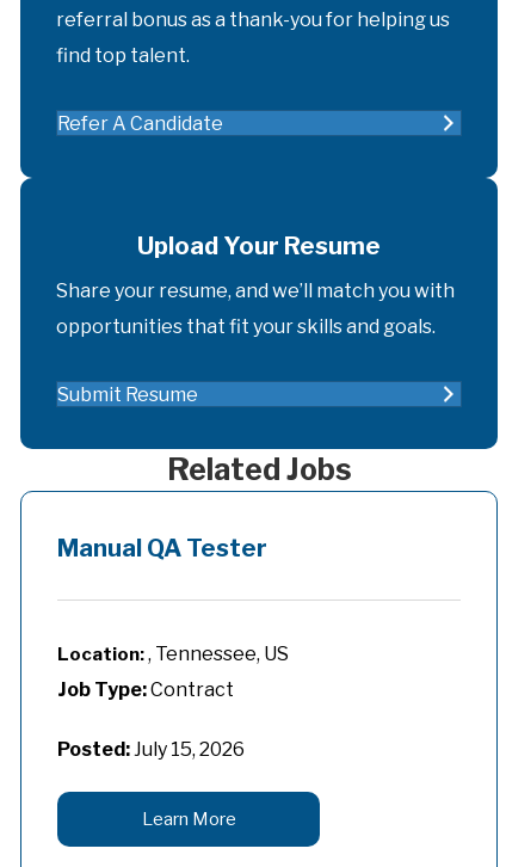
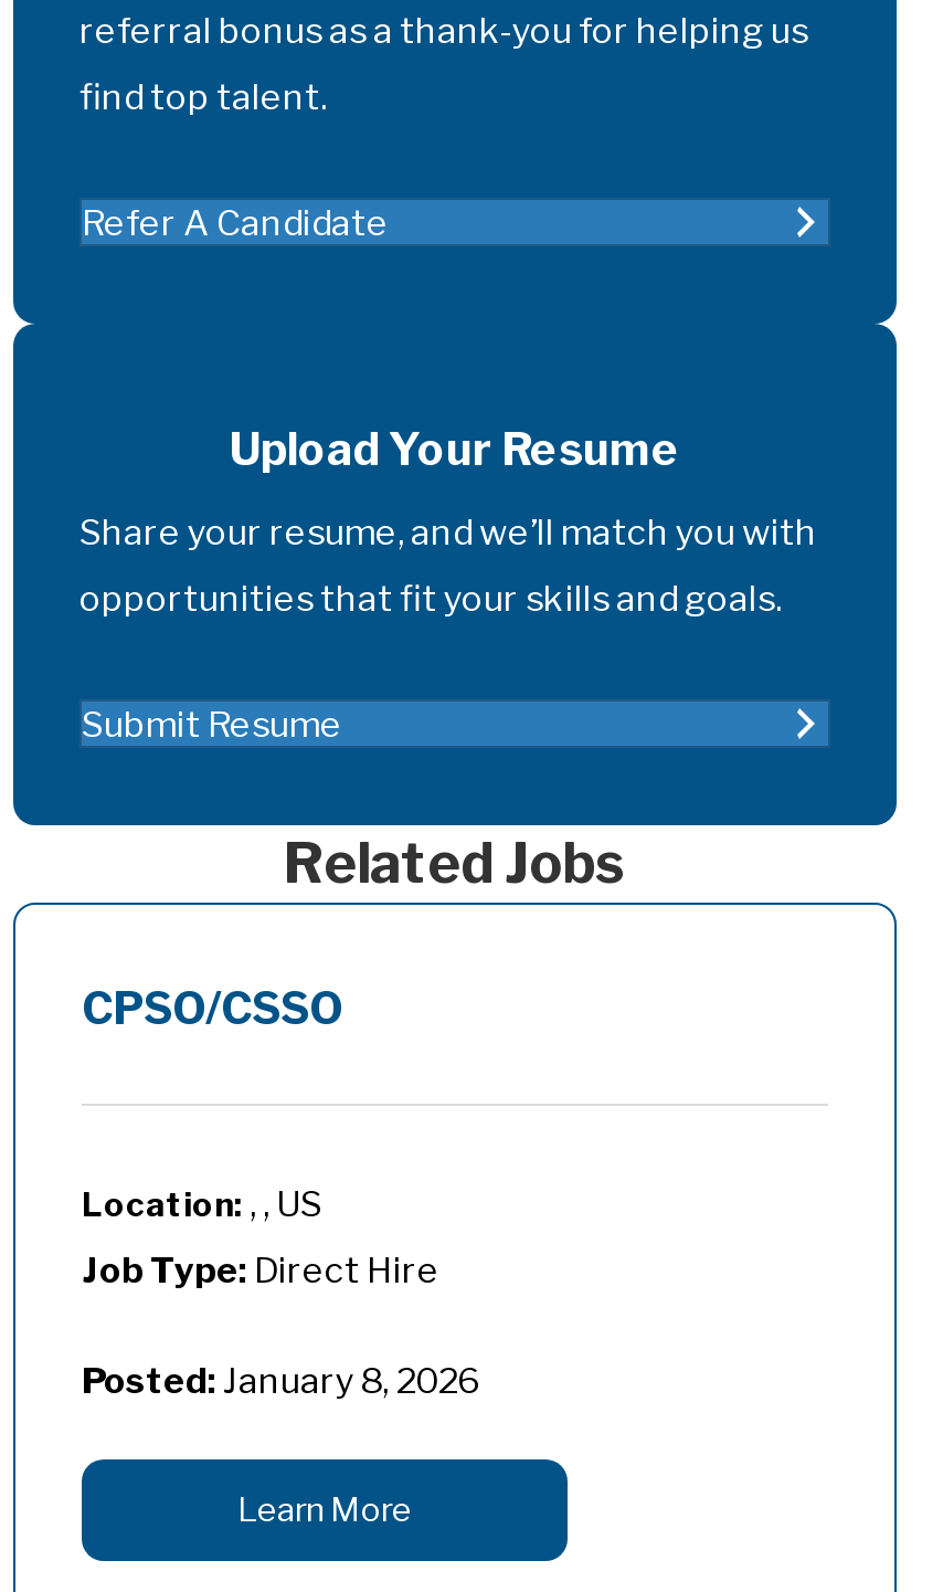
[57,534,267,562] Manual QA Tester -> [82,982,342,1035] CPSO/CSSO
[148,642,289,665] , Tennessee, US -> [250,1183,322,1225] , , US
[57,678,234,701] Job Type: Contract -> [82,1250,439,1291] Job Type: Direct Hire
[57,738,245,761] Posted: July 15, 2026 -> [82,1360,479,1402] Posted: January 8, 2026

